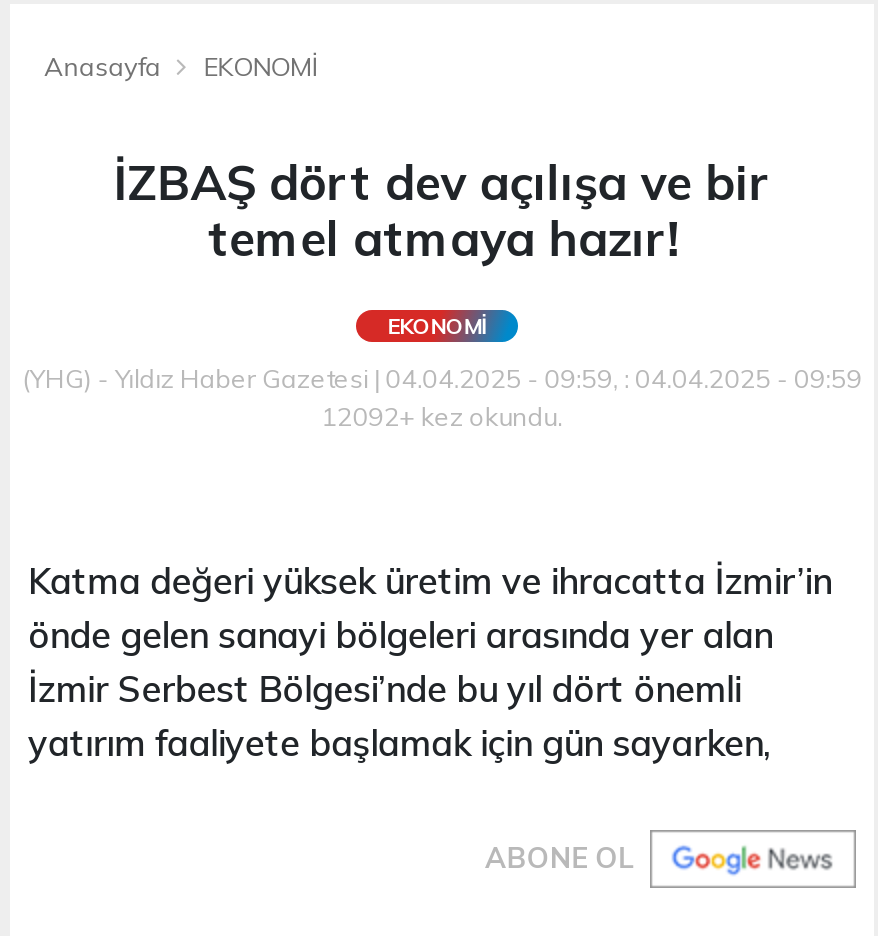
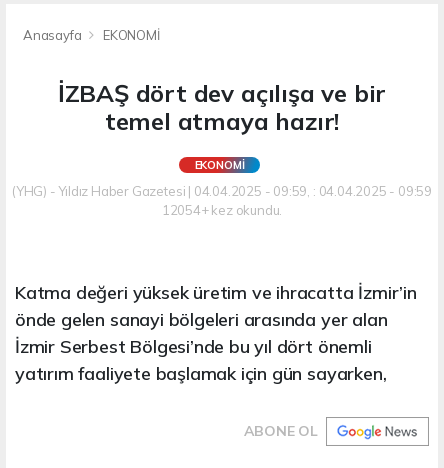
[321,400,563,432] 12092+ kez okundu. -> [162,202,282,218] 12054+ kez okundu.

